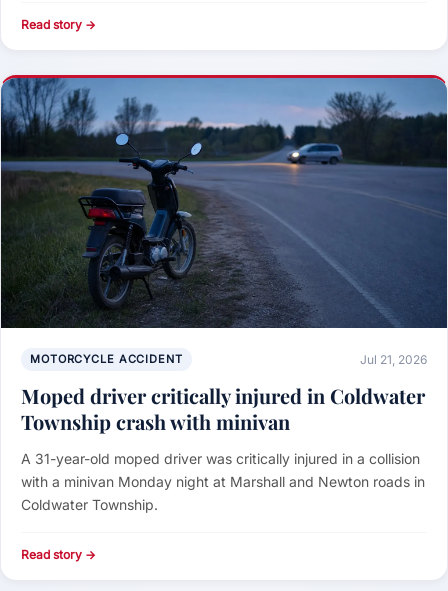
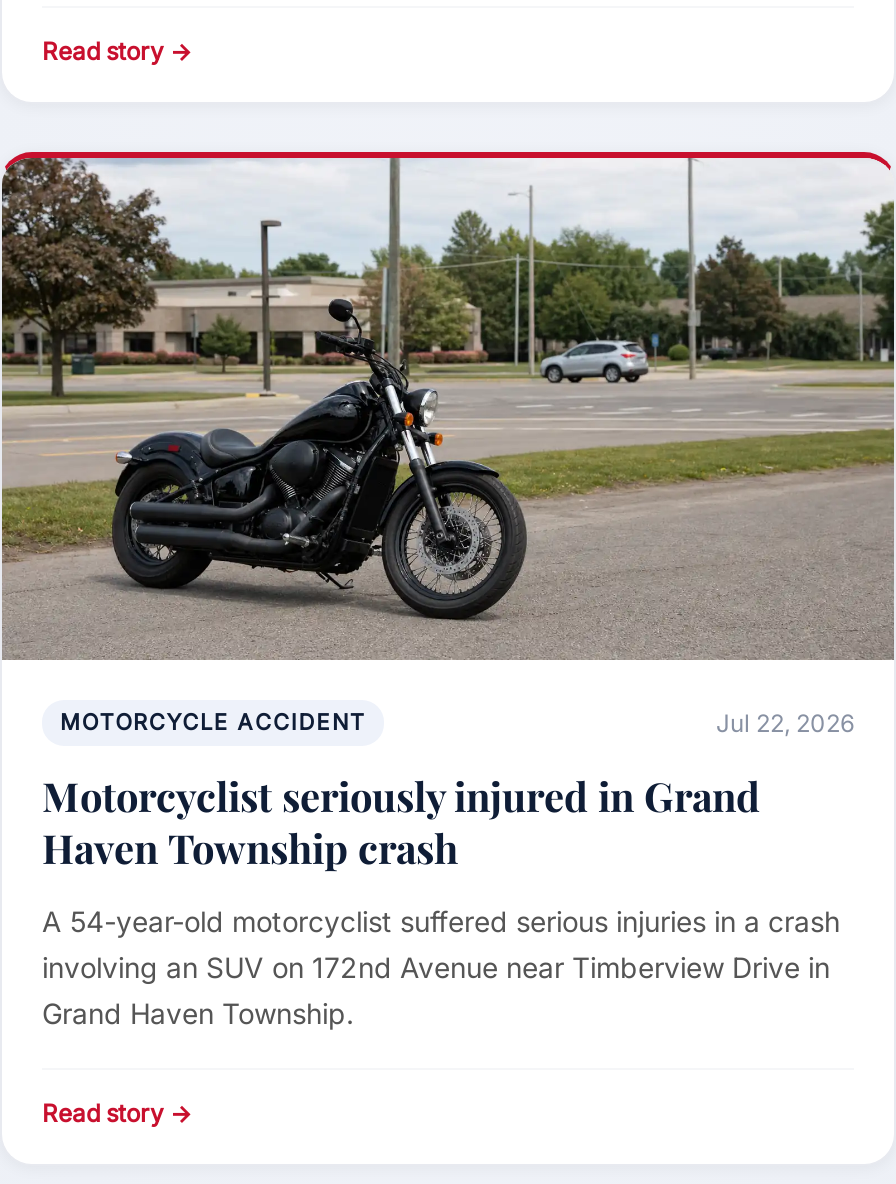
[3,77,445,367] [image] | Jul 21, 2026 -> [6,156,890,737] [image] | Jul 22, 2026
[21,382,425,435] Moped driver critically injured in Coldwater | Township crash with minivan -> [42,767,760,873] Motorcyclist seriously injured in Grand | Haven Township crash
[21,450,425,513] A 31-year-old moped driver was critically injured in a collision | with a minivan Monday night at Marshall and Newton roads in | Coldwater Township. -> [42,903,840,1029] A 54-year-old motorcyclist suffered serious injuries in a crash | involving an SUV on 172nd Avenue near Timberview Drive in | Grand Haven Township.

